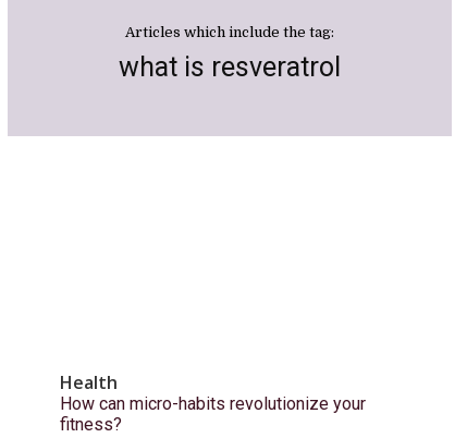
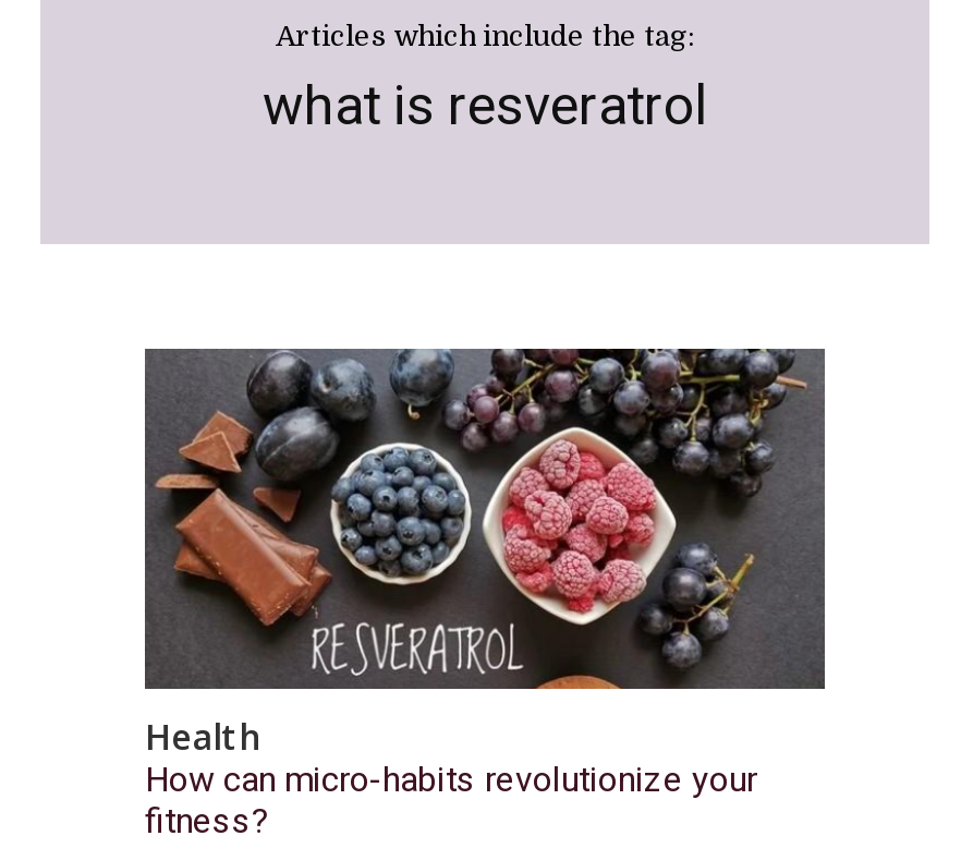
none -> [143,347,827,691] [image]

